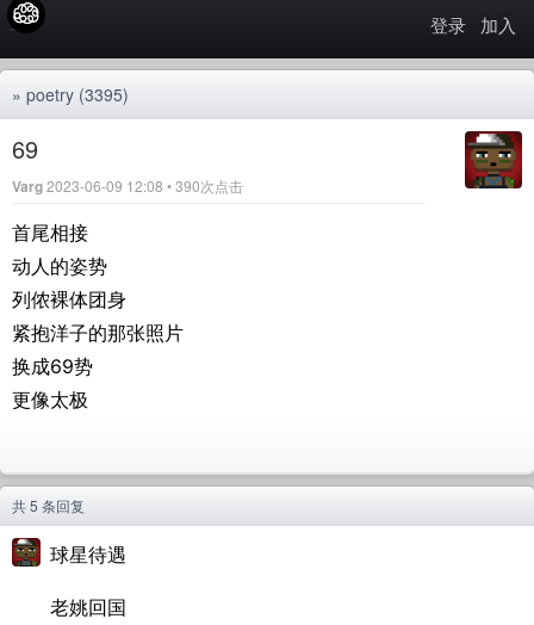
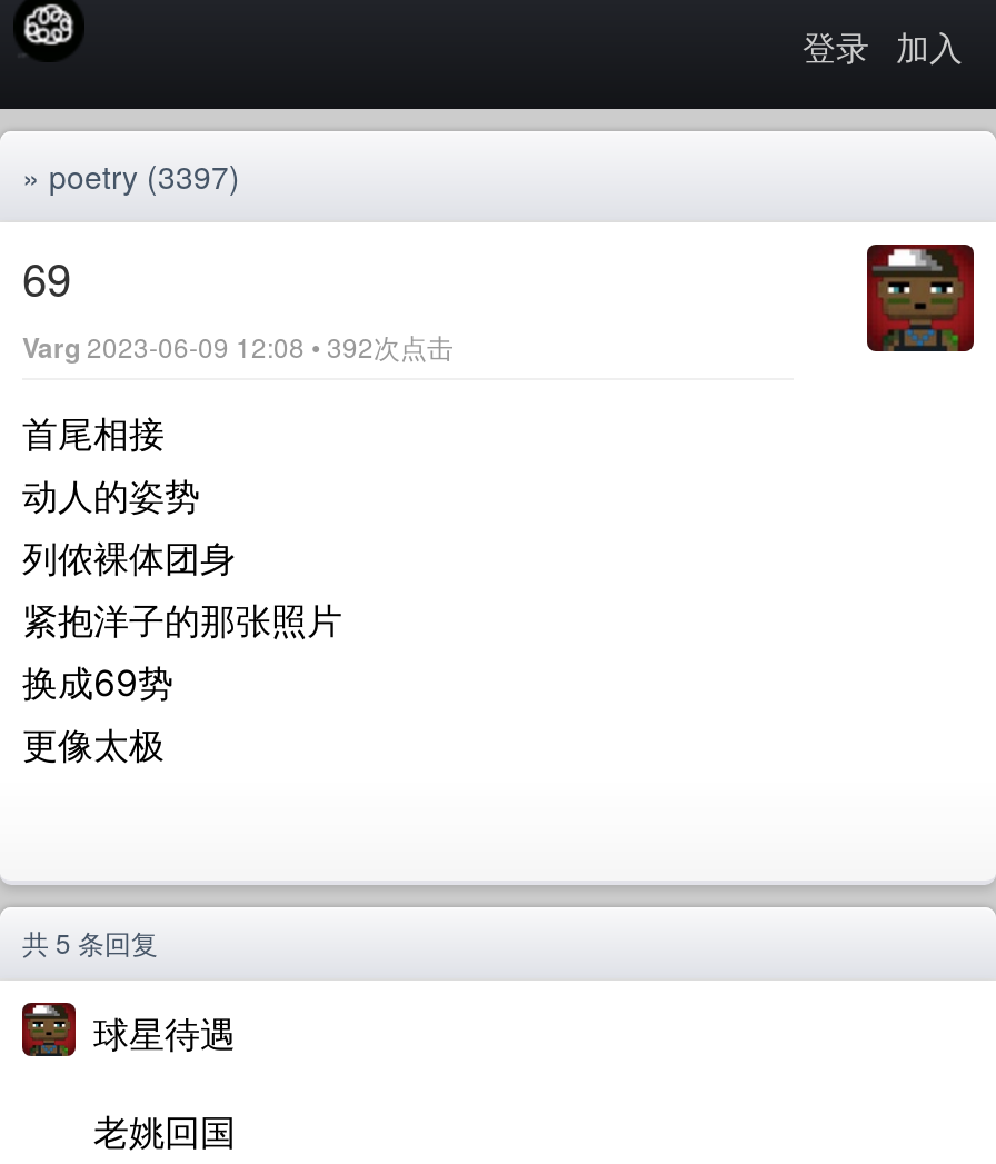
[12,82,129,106] » poetry (3395) -> [22,153,240,198] » poetry (3397)
[12,175,243,197] Varg 2023-06-09 12:08 • 390次点击 -> [22,327,454,367] Varg 2023-06-09 12:08 • 392次点击

